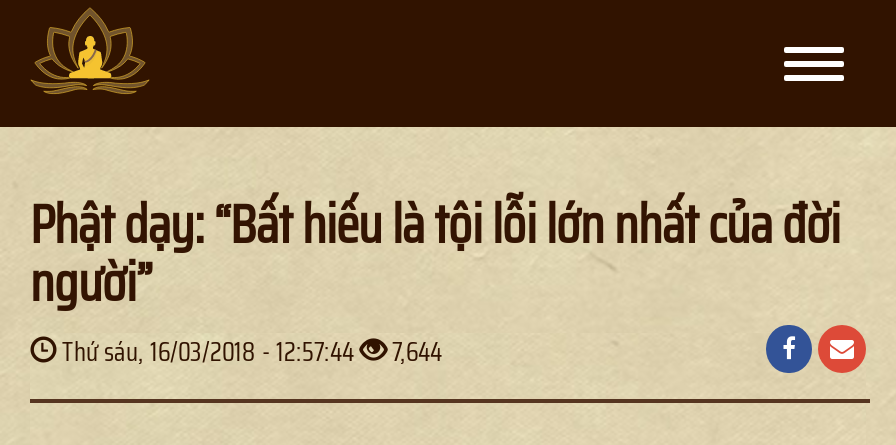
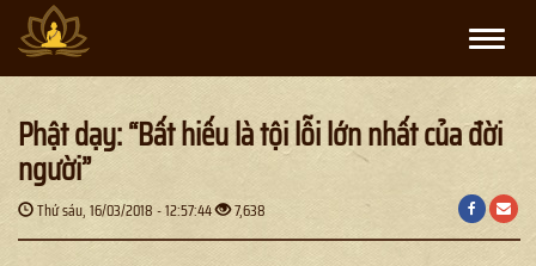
[56,331,442,373] Thứ sáu, 16/03/2018 - 12:57:44 7,644 -> [33,198,266,223] Thứ sáu, 16/03/2018 - 12:57:44 7,638

